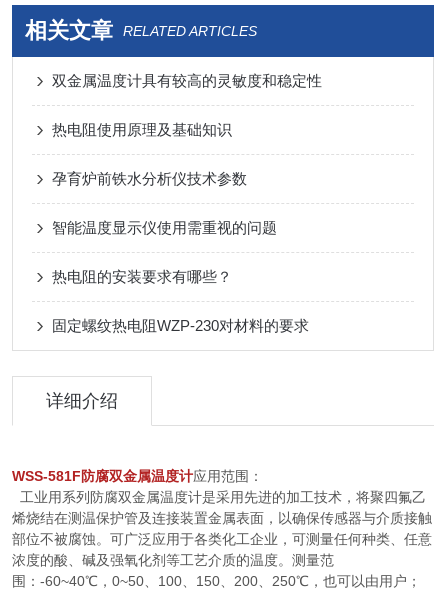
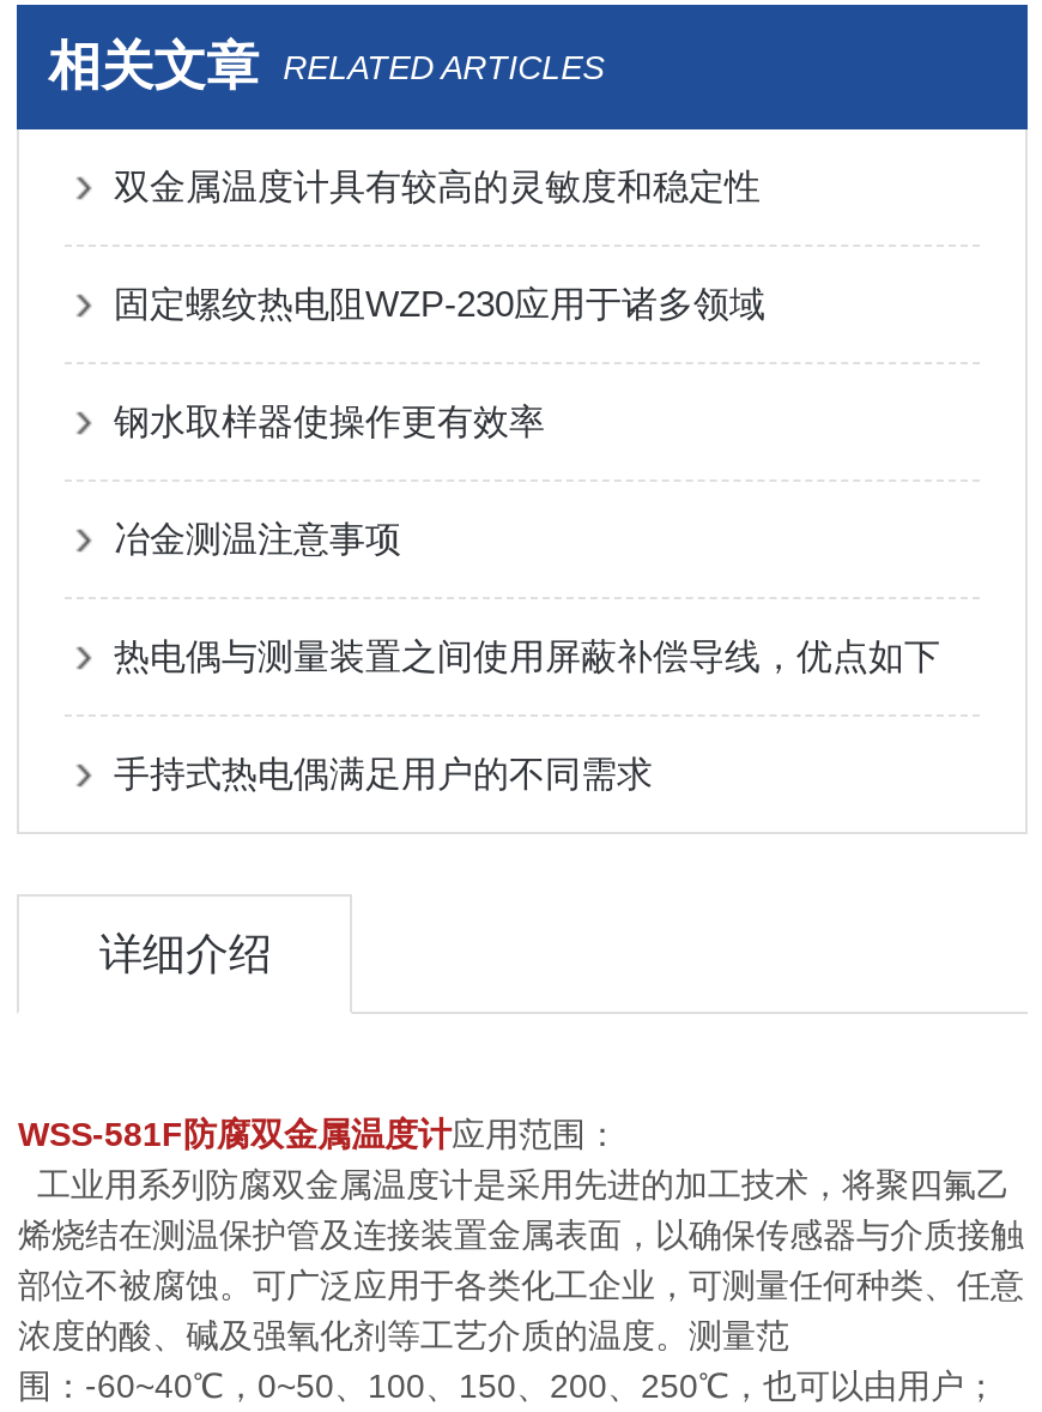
[52,121,232,138] 热电阻使用原理及基础知识 -> [114,283,765,324] 固定螺纹热电阻WZP-230应用于诸多领域
[52,170,247,187] 孕育炉前铁水分析仪技术参数 -> [114,400,545,441] 钢水取样器使操作更有效率
[52,219,277,236] 智能温度显示仪使用需重视的问题 -> [114,518,401,559] 冶金测温注意事项
[52,268,232,285] 热电阻的安装要求有哪些？ -> [114,635,940,676] 热电偶与测量装置之间使用屏蔽补偿导线，优点如下
[52,317,309,334] 固定螺纹热电阻WZP-230对材料的要求 -> [114,753,653,794] 手持式热电偶满足用户的不同需求

